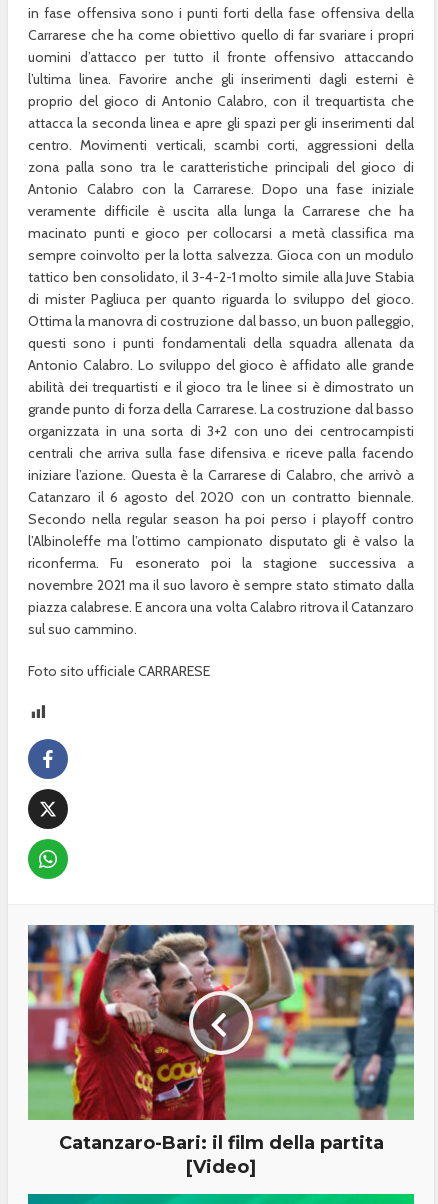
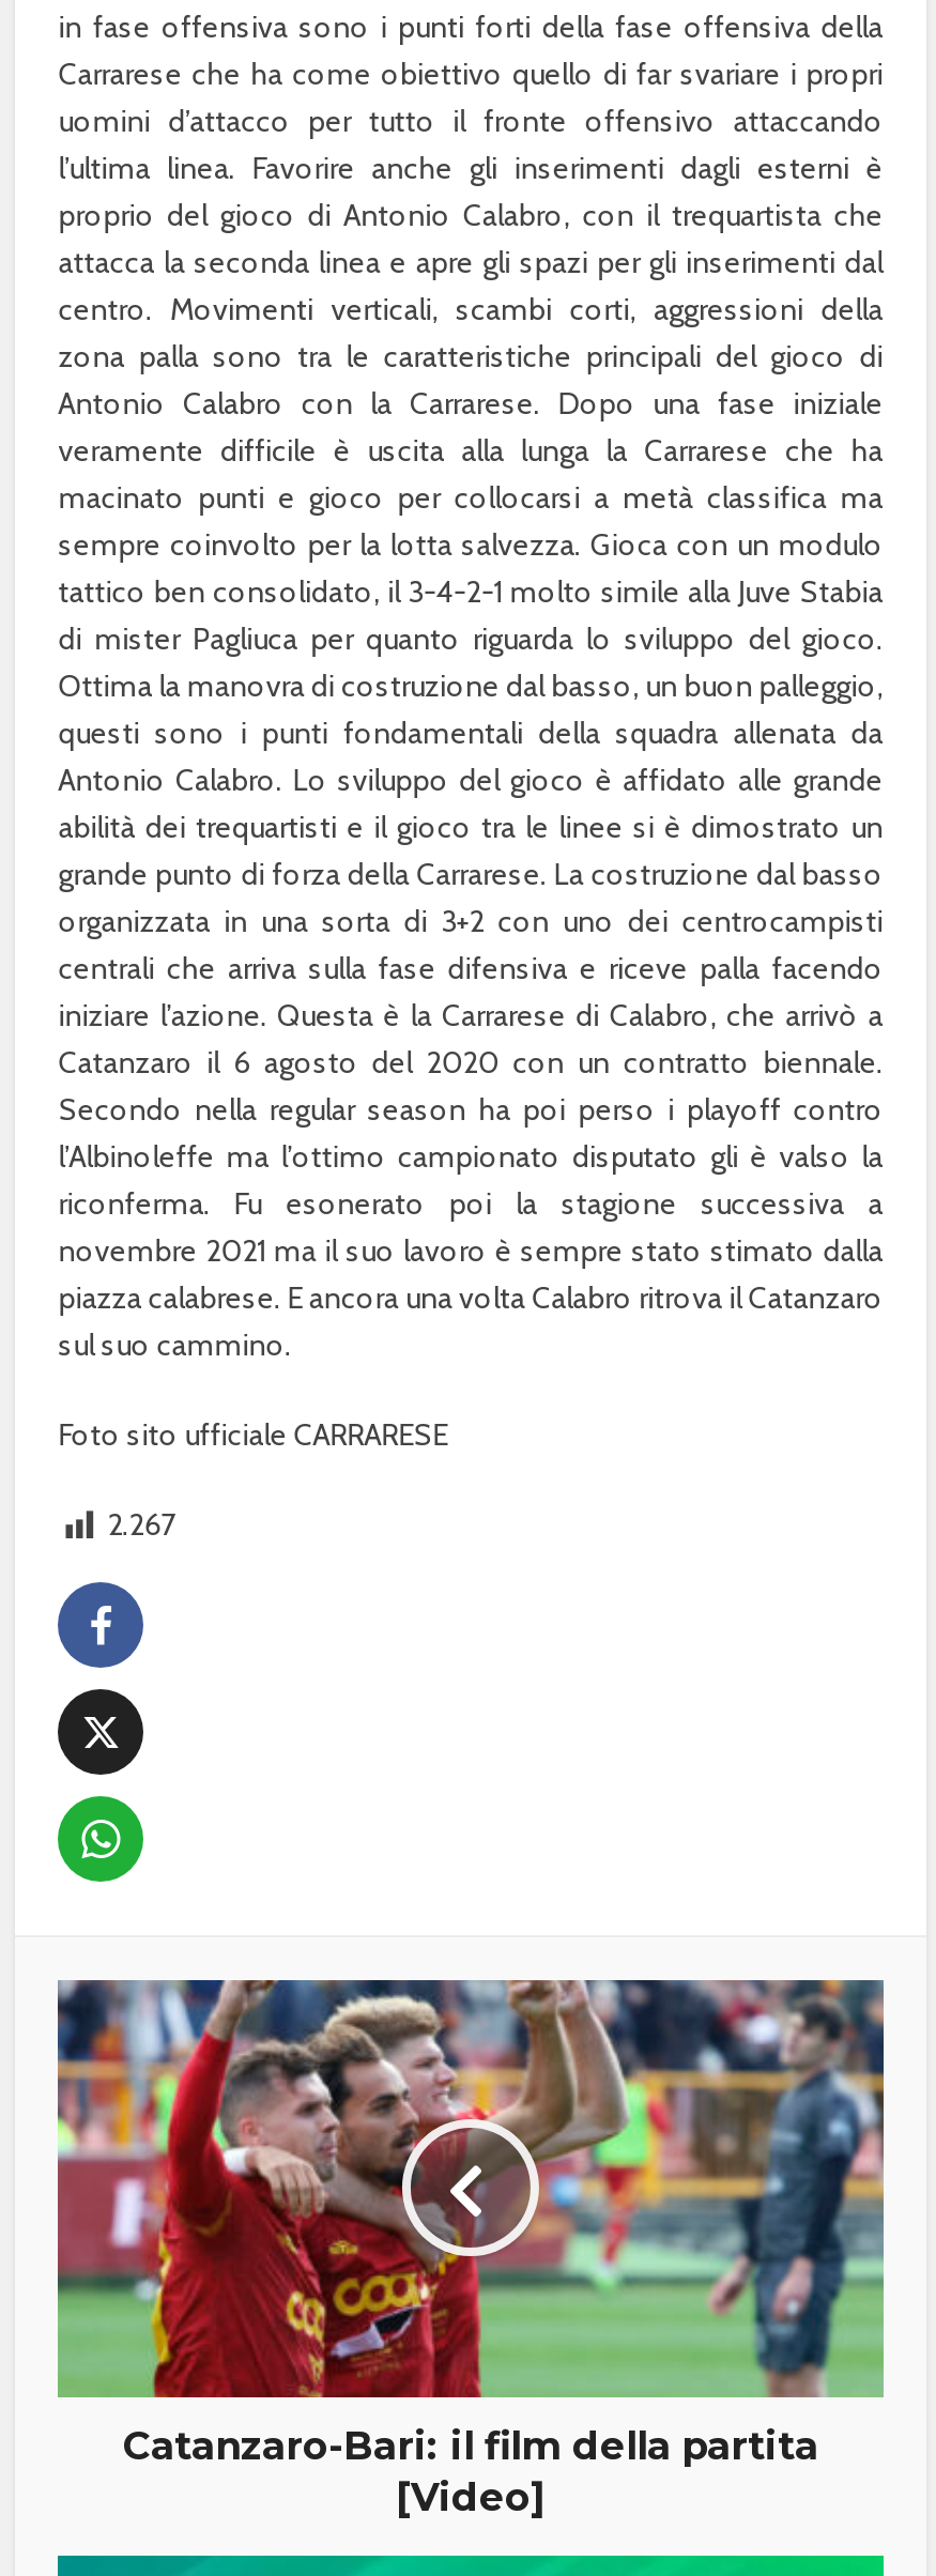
none -> [107,1505,176,1544] 2.267

